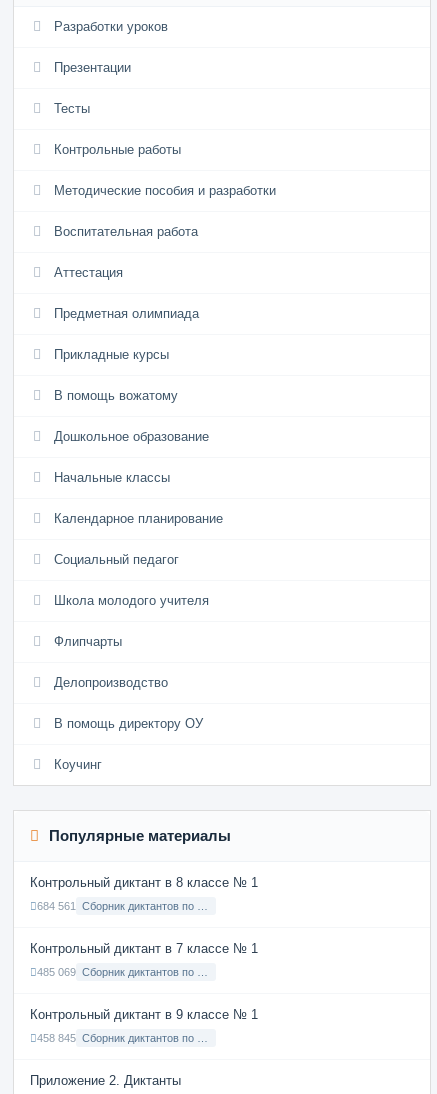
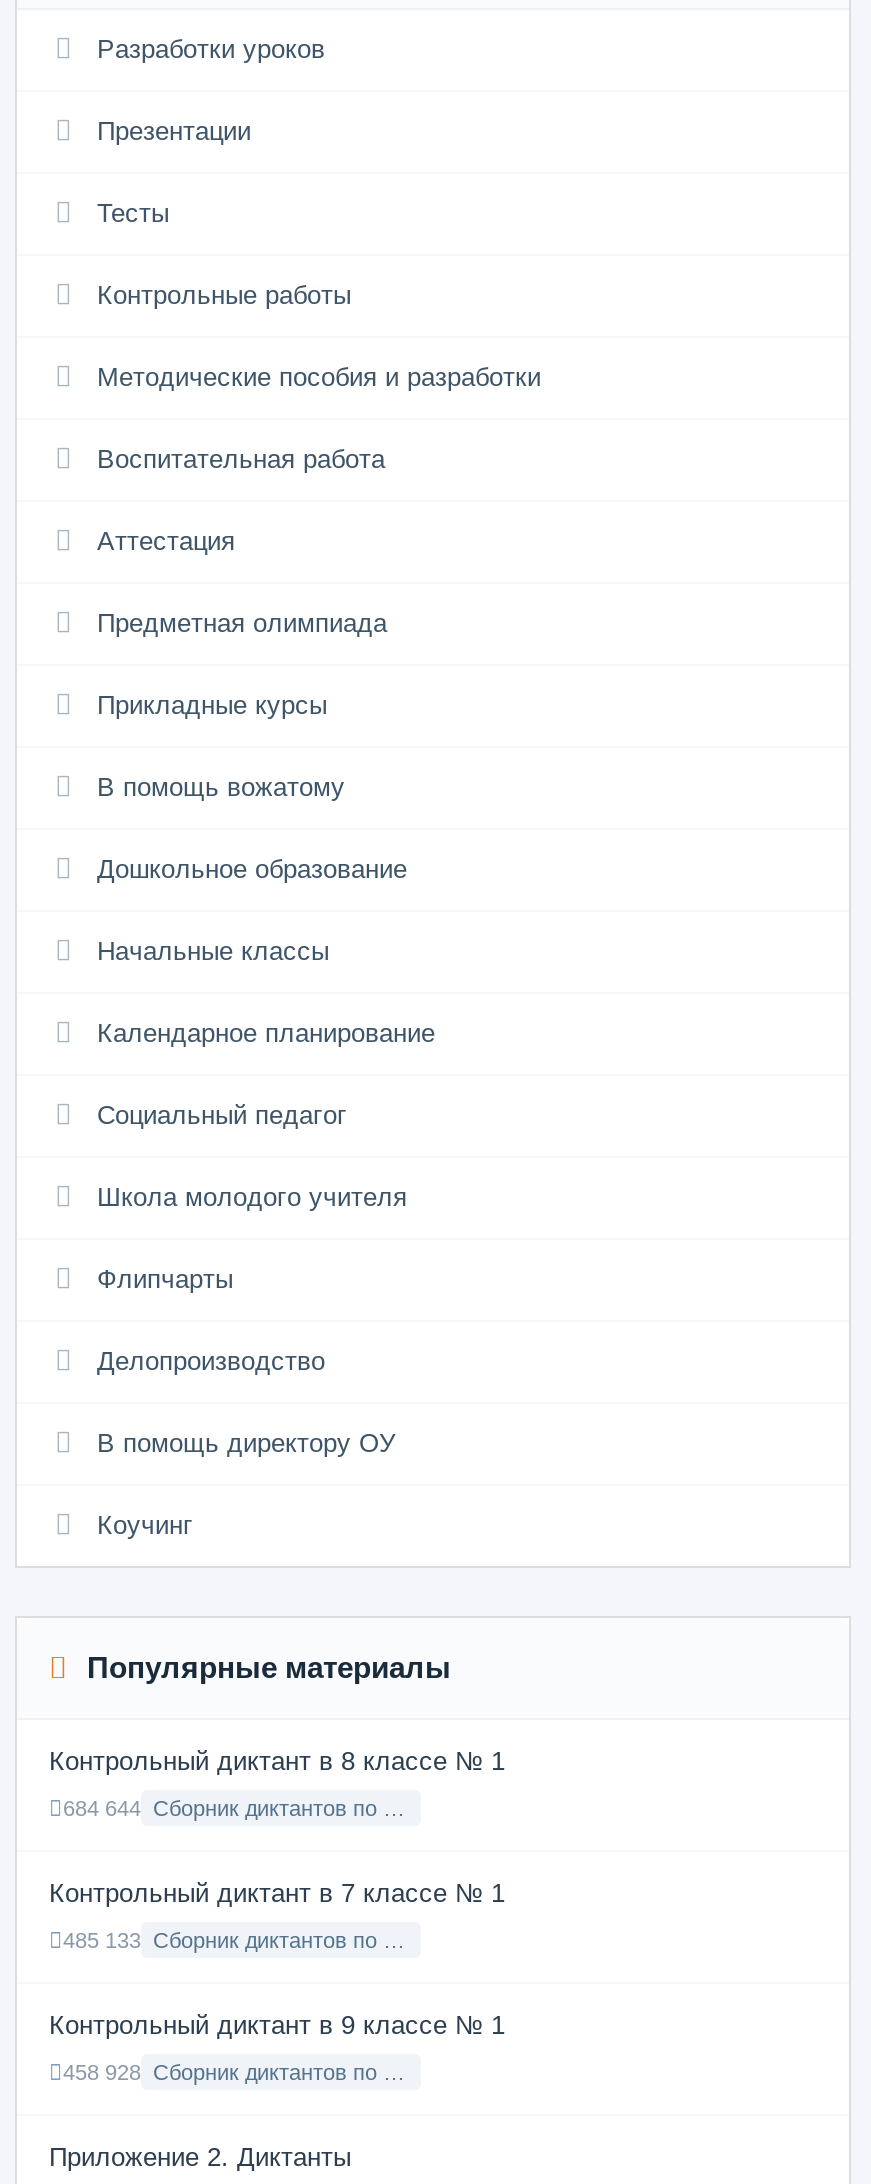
[37,900,76,912] 684 561 -> [63,1796,141,1820] 684 644
[37,966,76,978] 485 069 -> [63,1928,141,1952] 485 133
[37,1032,76,1044] 458 845 -> [63,2060,141,2084] 458 928

